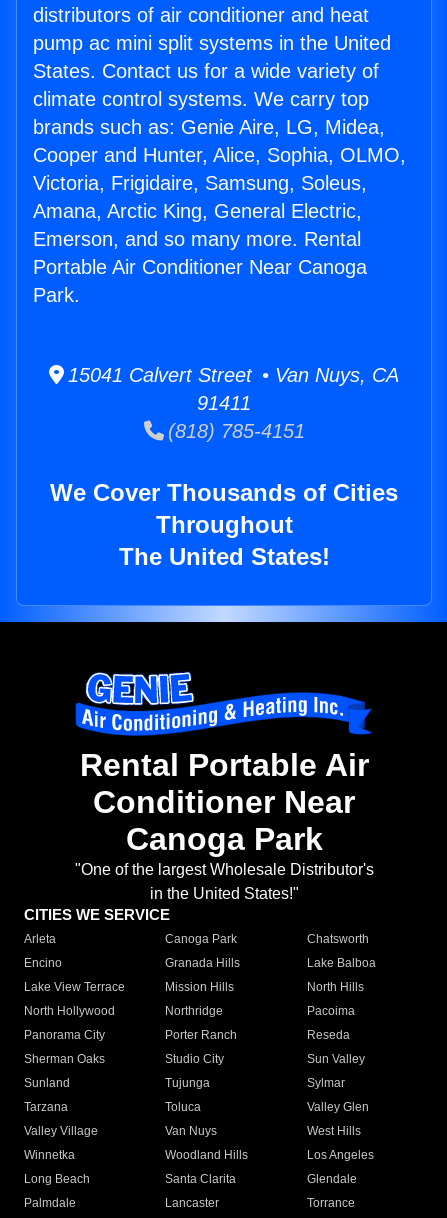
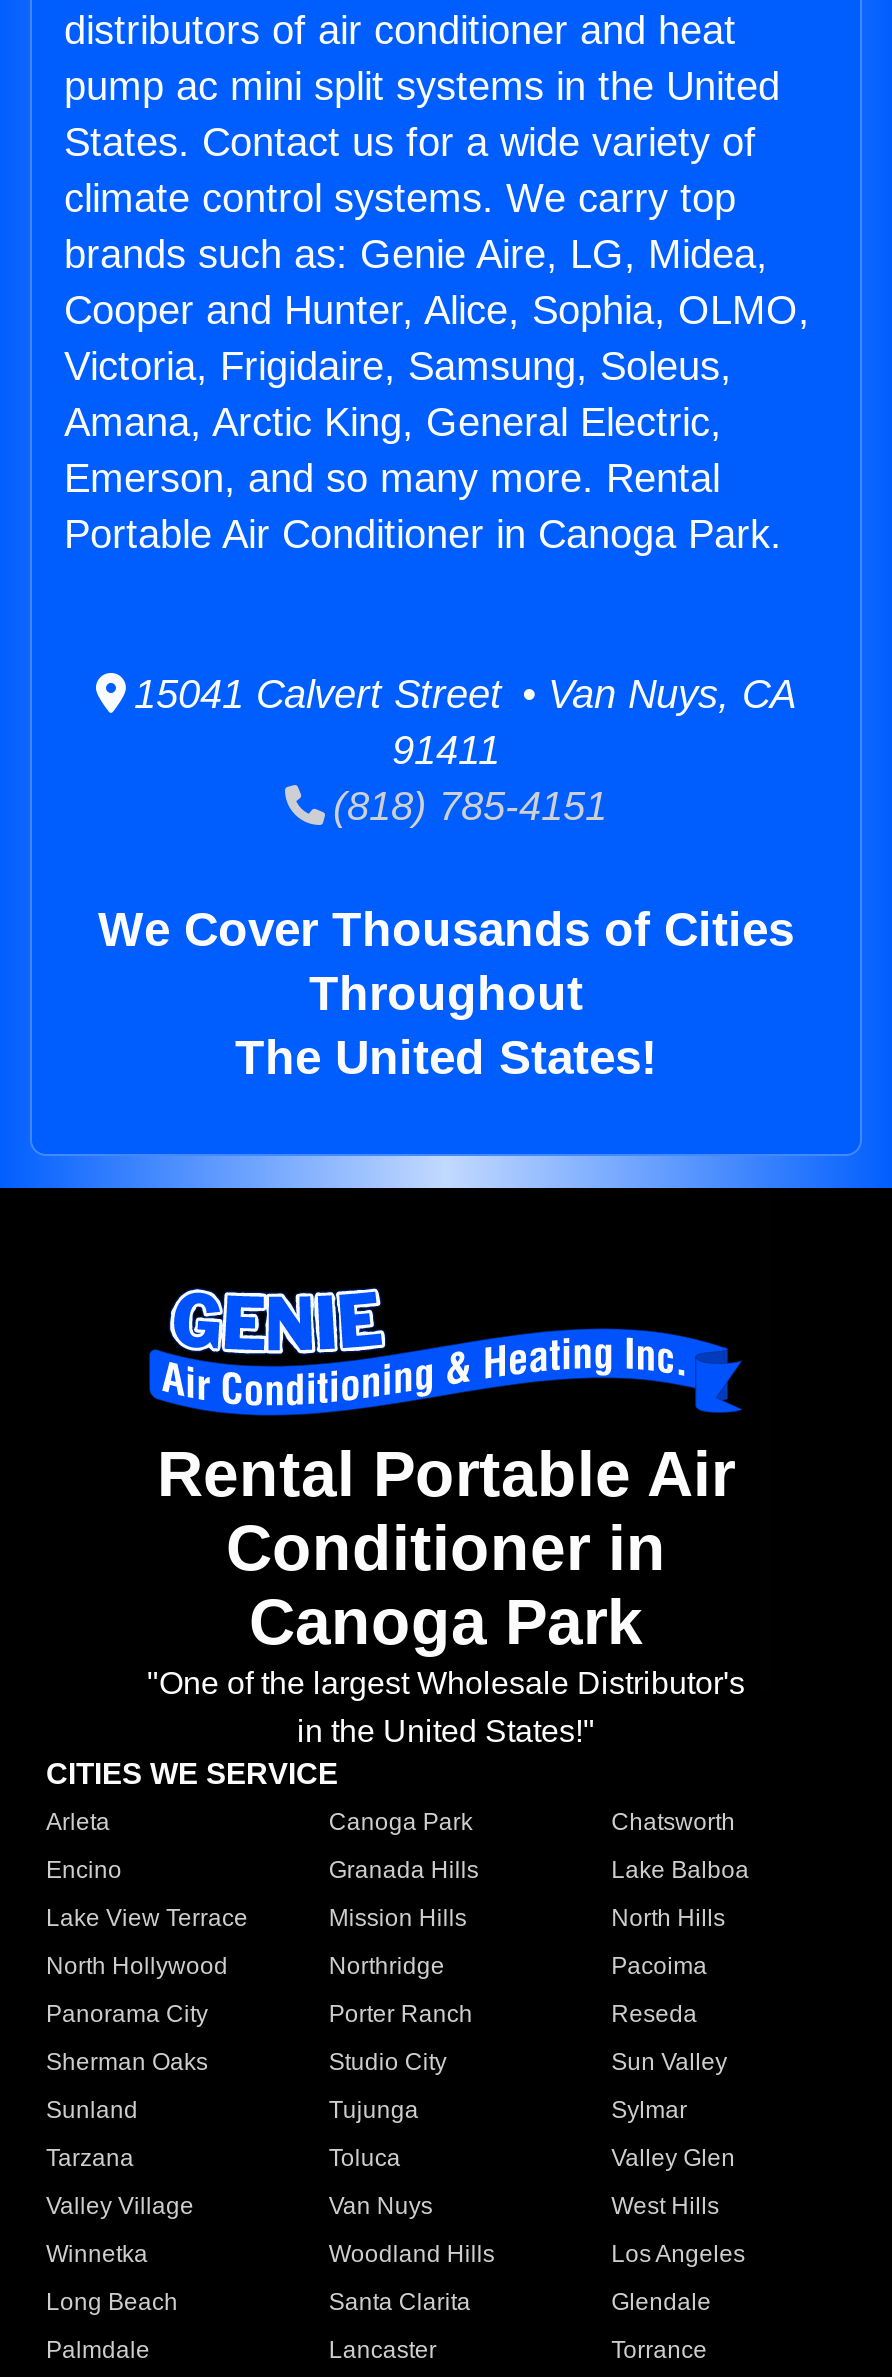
[33,256,367,306] Portable Air Conditioner Near Canoga | Park. -> [64,512,782,556] Portable Air Conditioner in Canoga Park.
[93,784,355,820] Conditioner Near -> [226,1513,666,1585] Conditioner in

